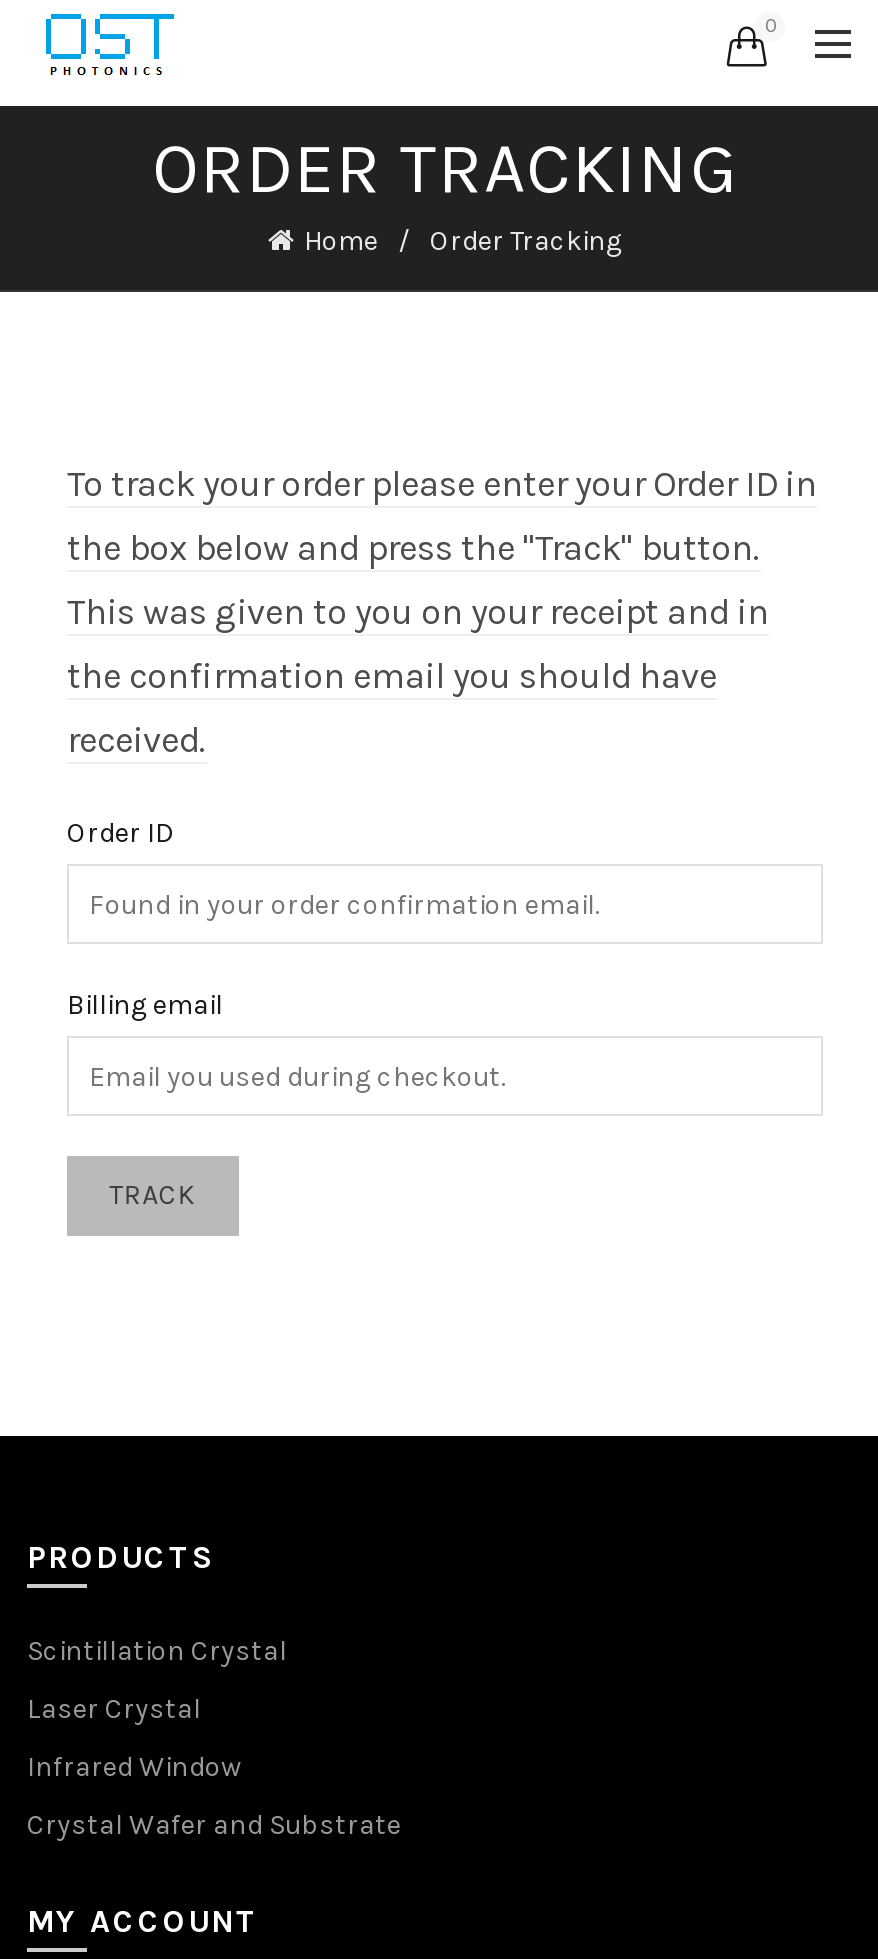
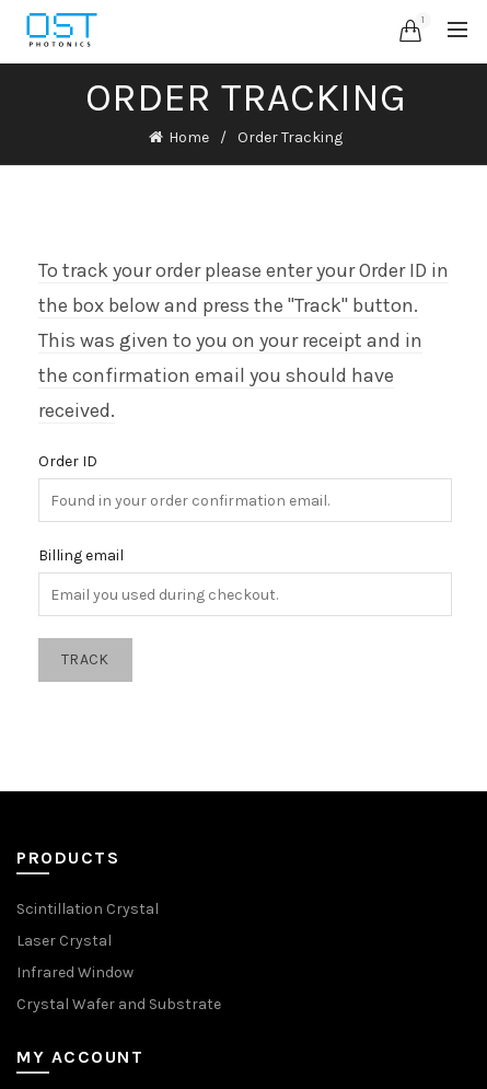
[765,14,775,38] 0 -> [421,13,425,26] 1

